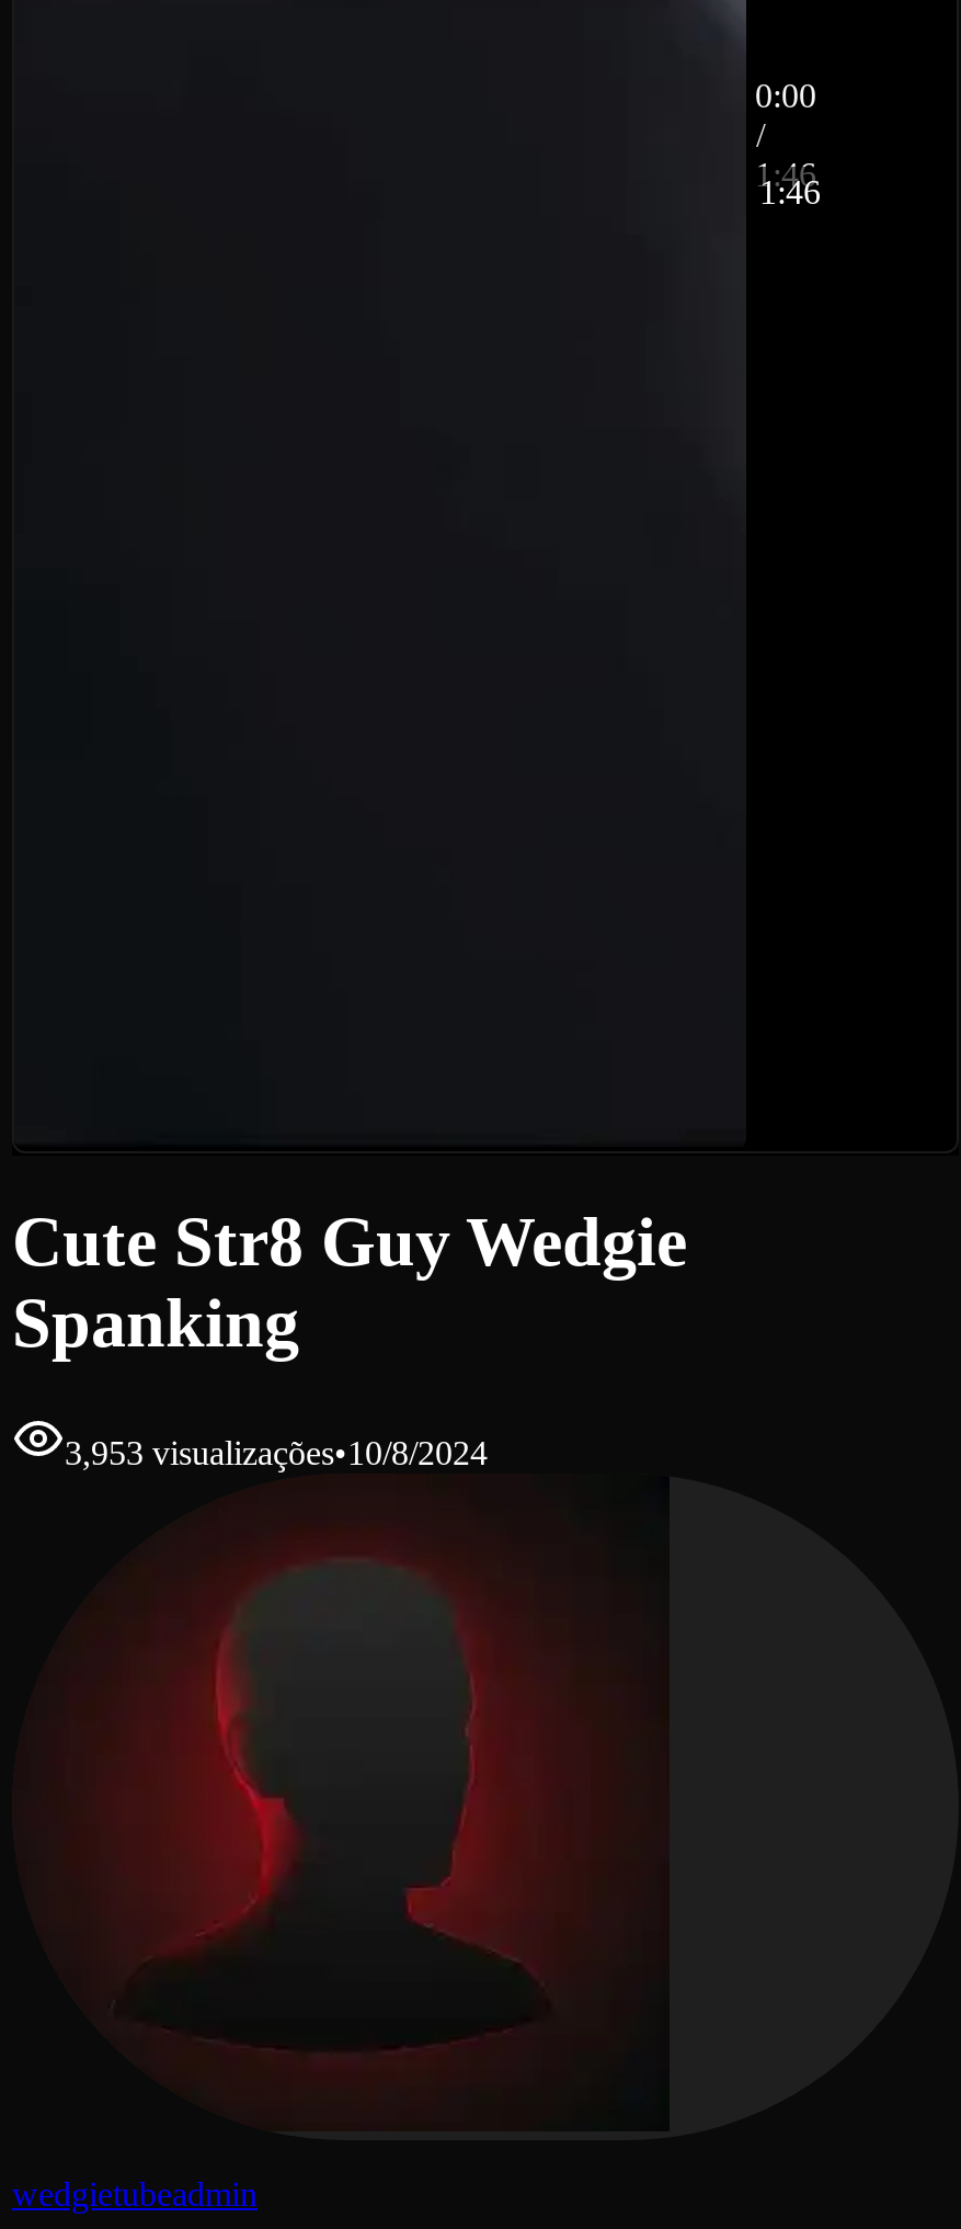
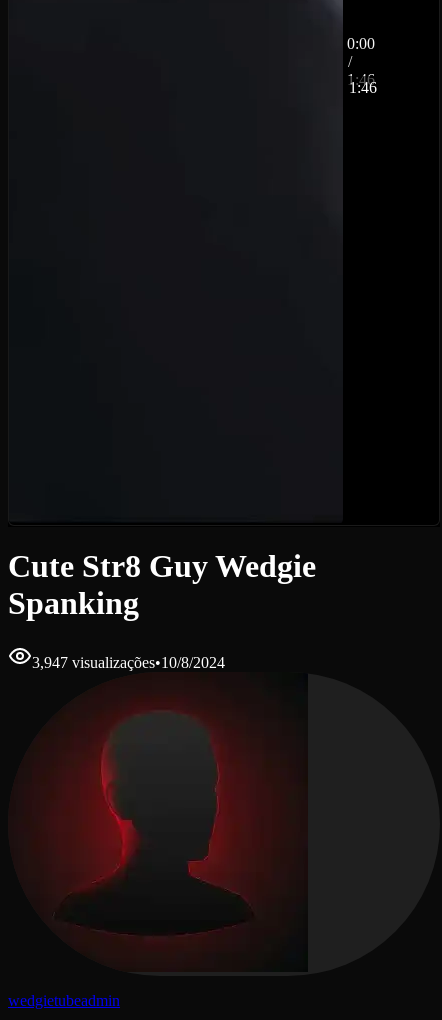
[65,1434,488,1471] 3,953 visualizações•10/8/2024 -> [32,654,225,671] 3,947 visualizações•10/8/2024

